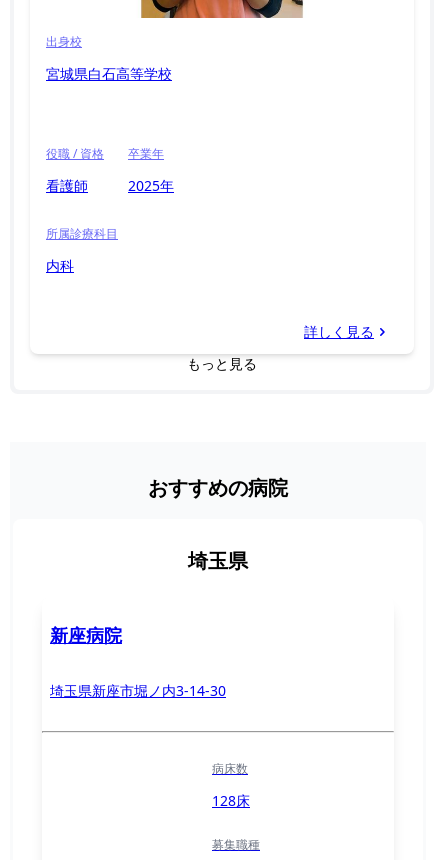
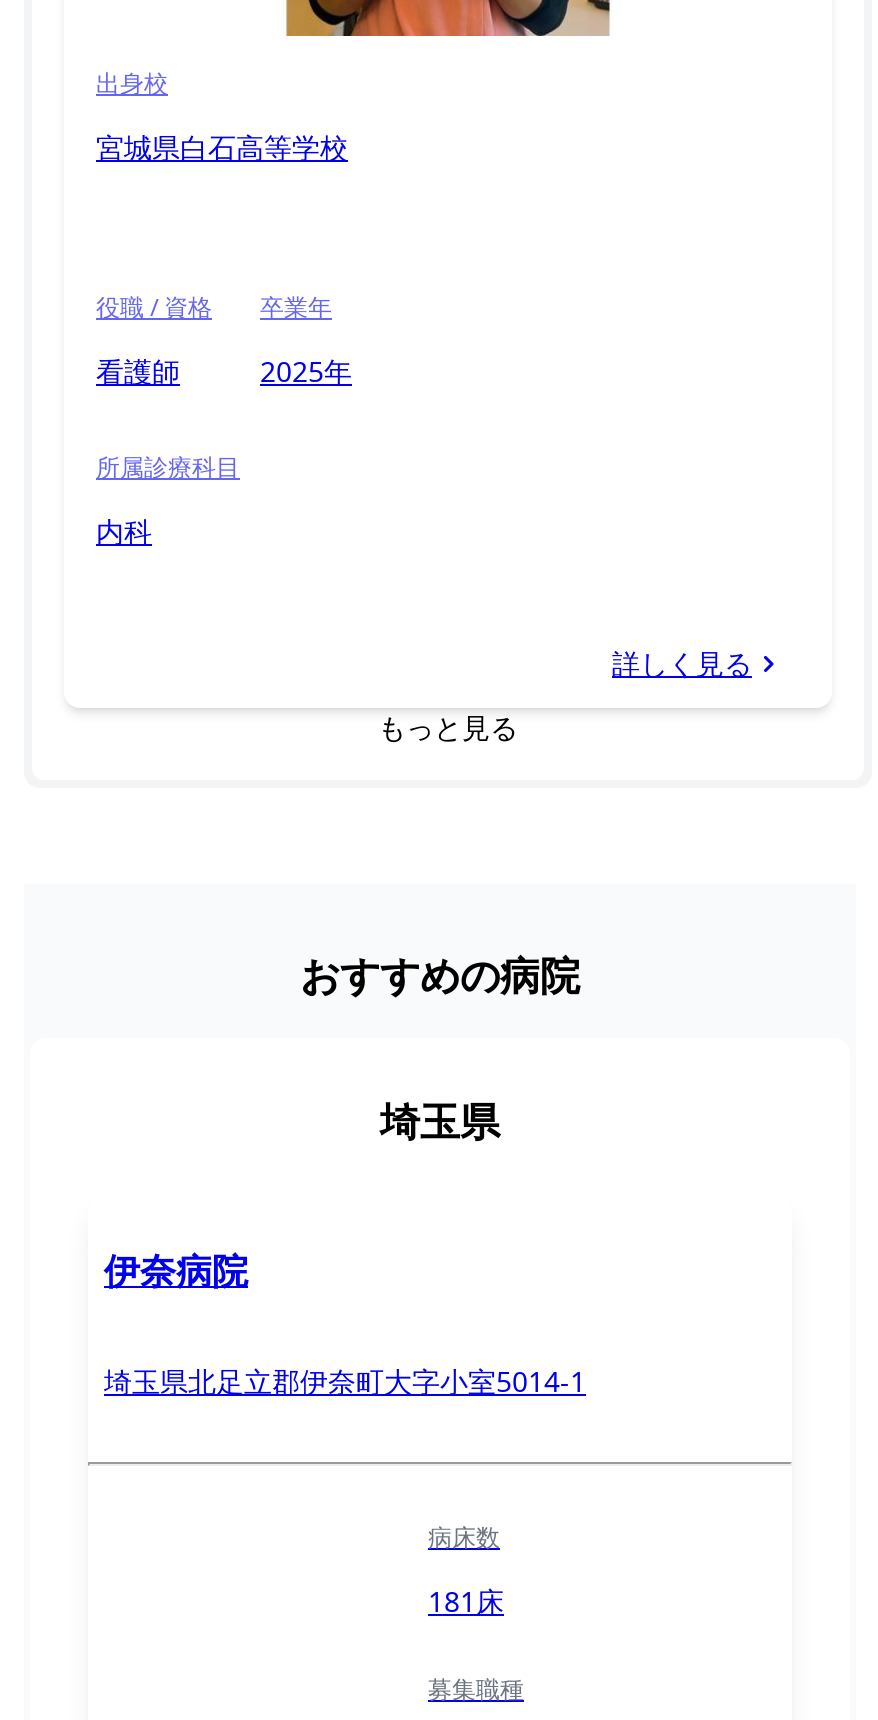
[50,623,122,647] 新座病院 -> [104,1247,248,1295] 伊奈病院
[50,681,226,700] 埼玉県新座市堀ノ内3-14-30 -> [104,1363,586,1401] 埼玉県北足立郡伊奈町大字小室5014-1
[212,791,250,810] 128床 -> [428,1583,504,1621] 181床

